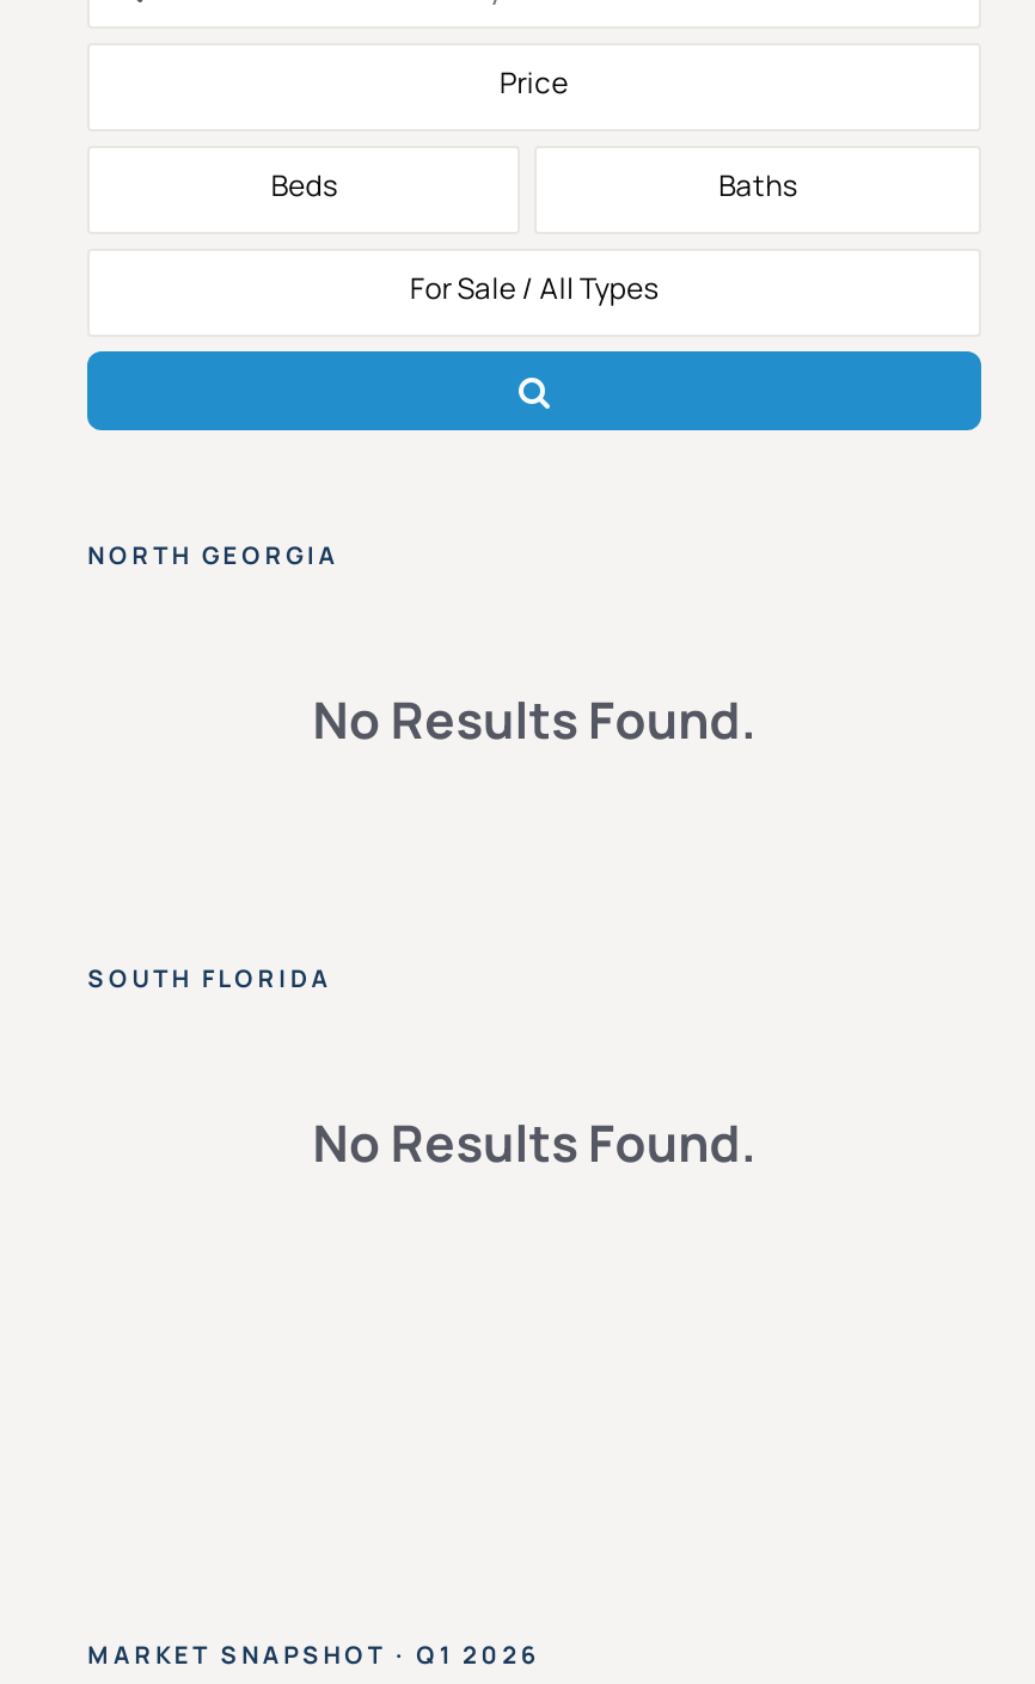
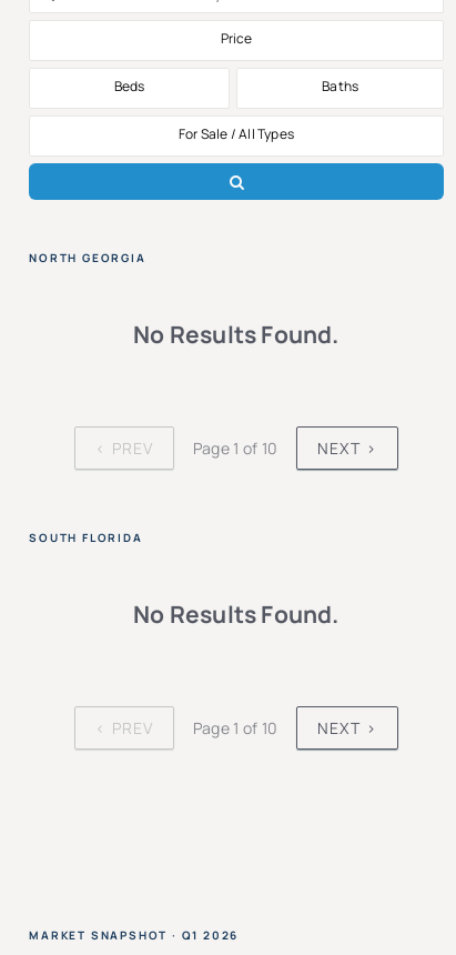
none -> [96,438,377,459] ‹ PREV | Page 1 of 10 | NEXT ›
none -> [96,717,377,738] ‹ PREV | Page 1 of 10 | NEXT ›

